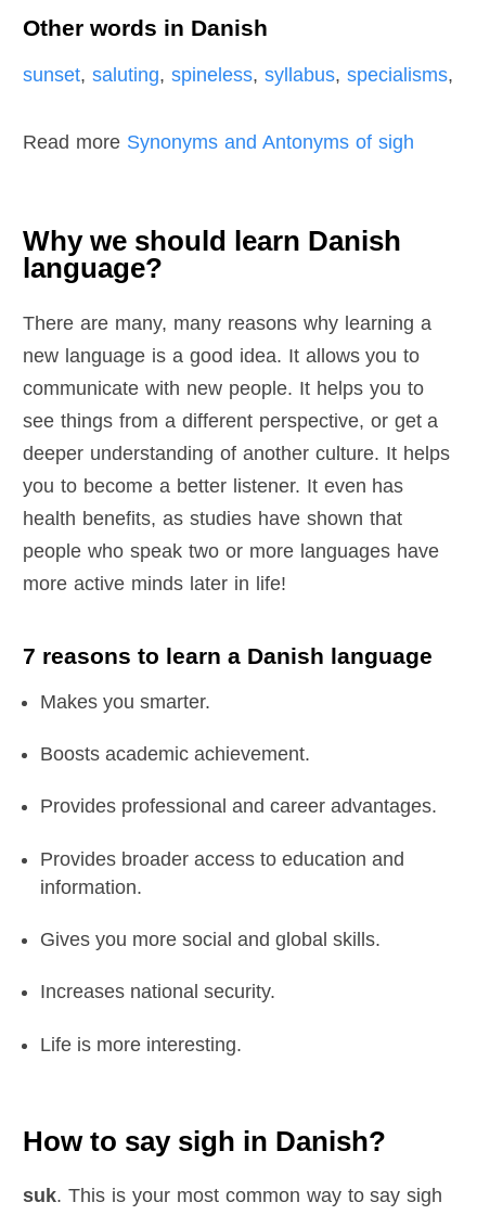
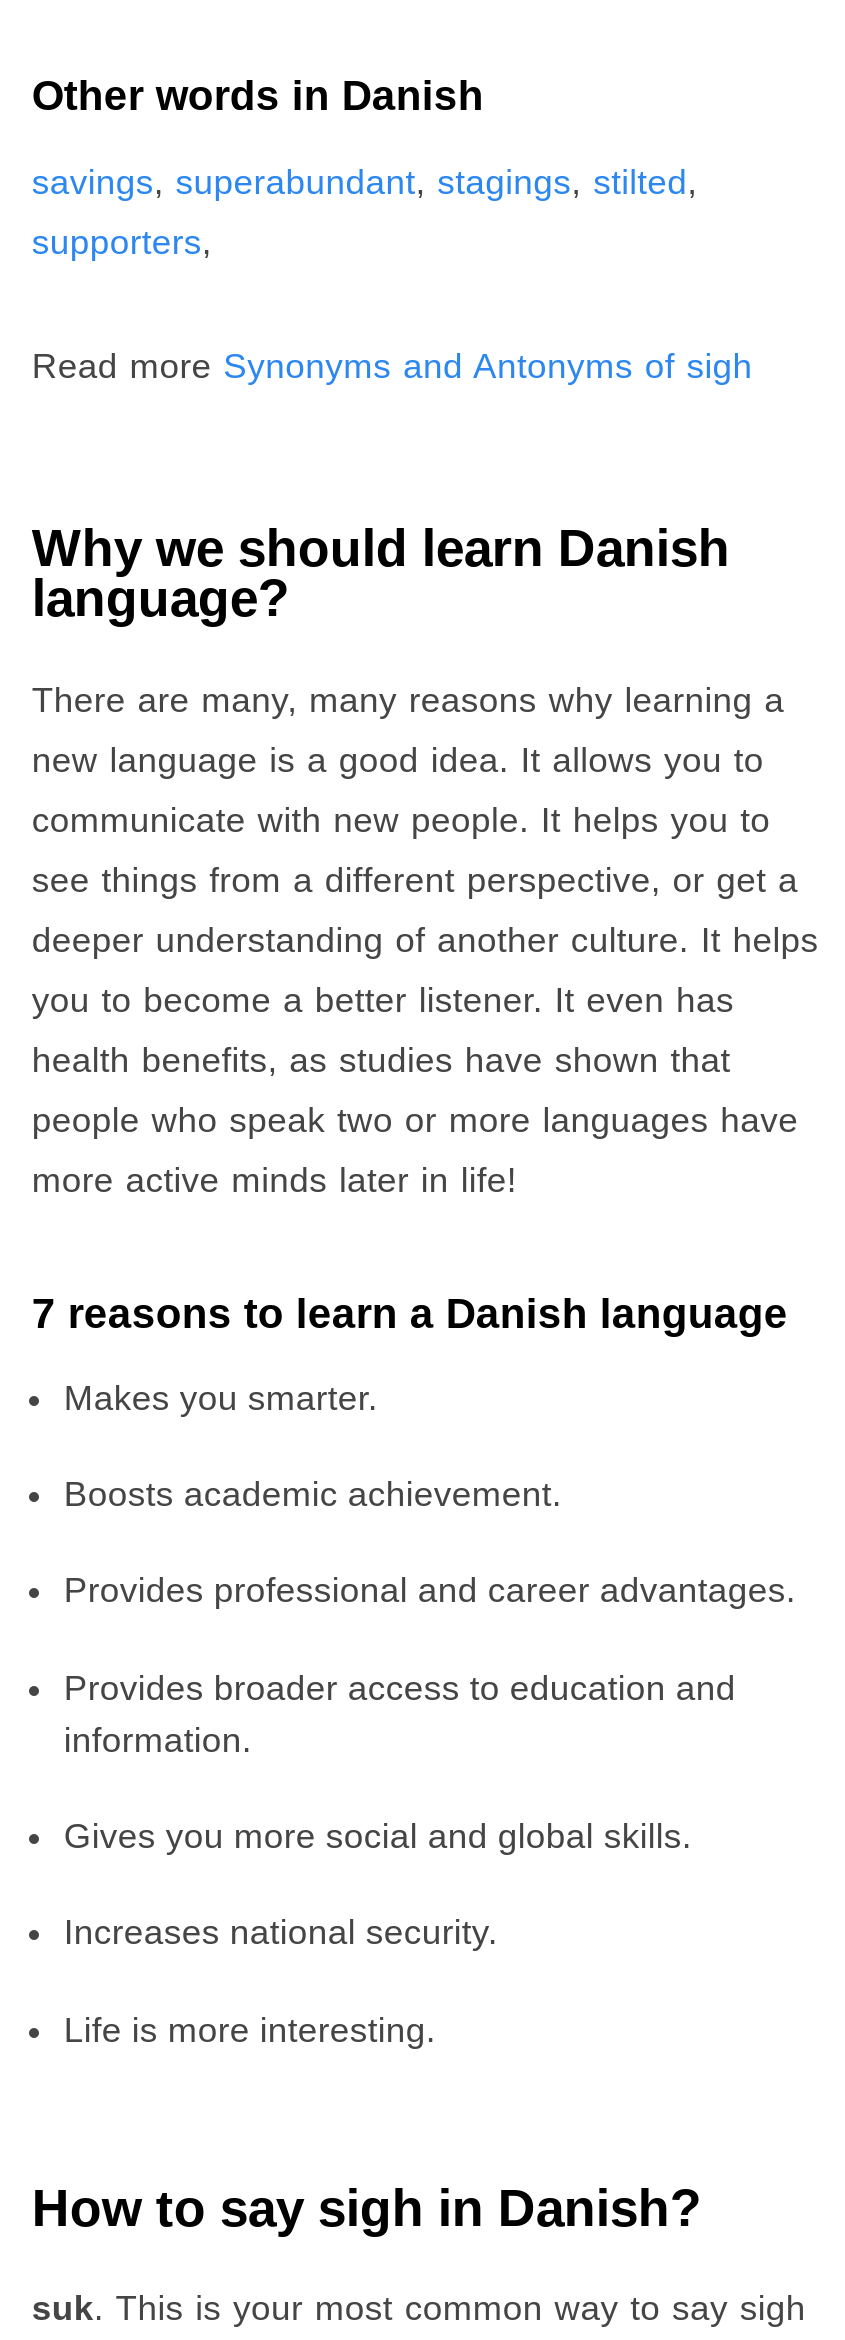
[23,64,453,86] sunset, saluting, spineless, syllabus, specialisms, -> [32,163,697,263] savings, superabundant, stagings, stilted, | supporters,

